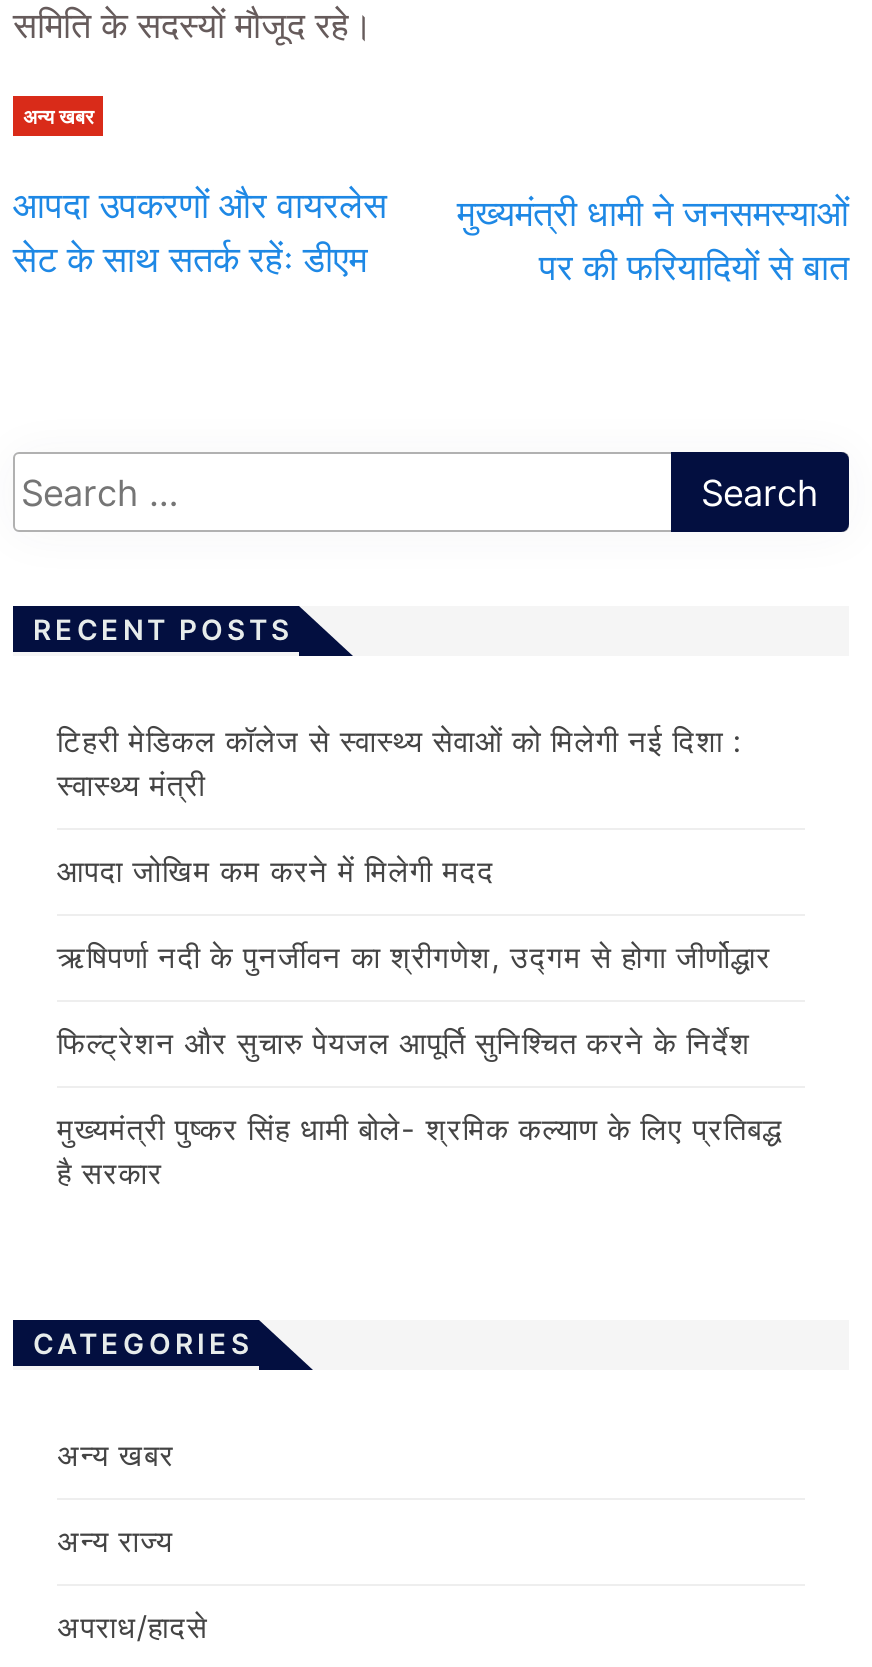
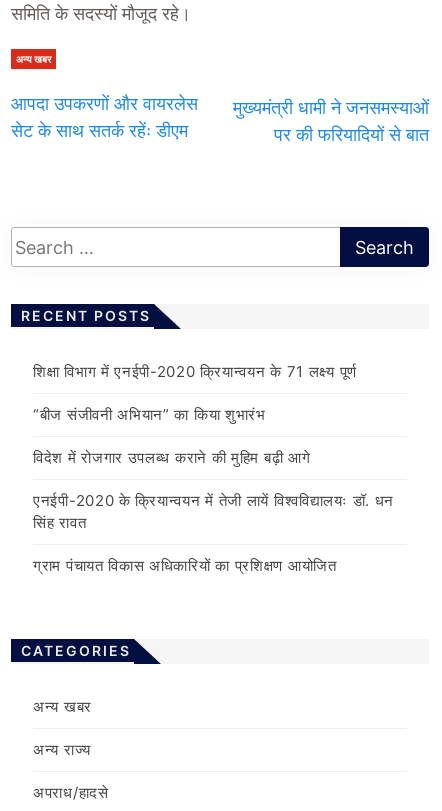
[57,722,742,804] टिहरी मेडिकल कॉलेज से स्वास्थ्य सेवाओं को मिलेगी नई दिशा : | स्वास्थ्य मंत्री -> [33,362,357,381] शिक्षा विभाग में एनईपी-2020 क्रियान्वयन के 71 लक्ष्य पूर्ण
[57,852,495,890] आपदा जोखिम कम करने में मिलेगी मदद -> [33,405,266,424] “बीज संजीवनी अभियान” का किया शुभारंभ
[57,938,772,976] ऋषिपर्णा नदी के पुनर्जीवन का श्रीगणेश, उद्गम से होगा जीर्णोद्धार -> [33,448,310,467] विदेश में रोजगार उपलब्ध कराने की मुहिम बढ़ी आगे
[57,1024,751,1062] फिल्ट्रेशन और सुचारु पेयजल आपूर्ति सुनिश्चित करने के निर्देश -> [33,491,394,532] एनईपी-2020 के क्रियान्वयन में तेजी लायें विश्वविद्यालयः डॉ. धन | सिंह रावत
[57,1110,782,1192] मुख्यमंत्री पुष्कर सिंह धामी बोले- श्रमिक कल्याण के लिए प्रतिबद्ध | है सरकार -> [33,556,337,575] ग्राम पंचायत विकास अधिकारियों का प्रशिक्षण आयोजित

